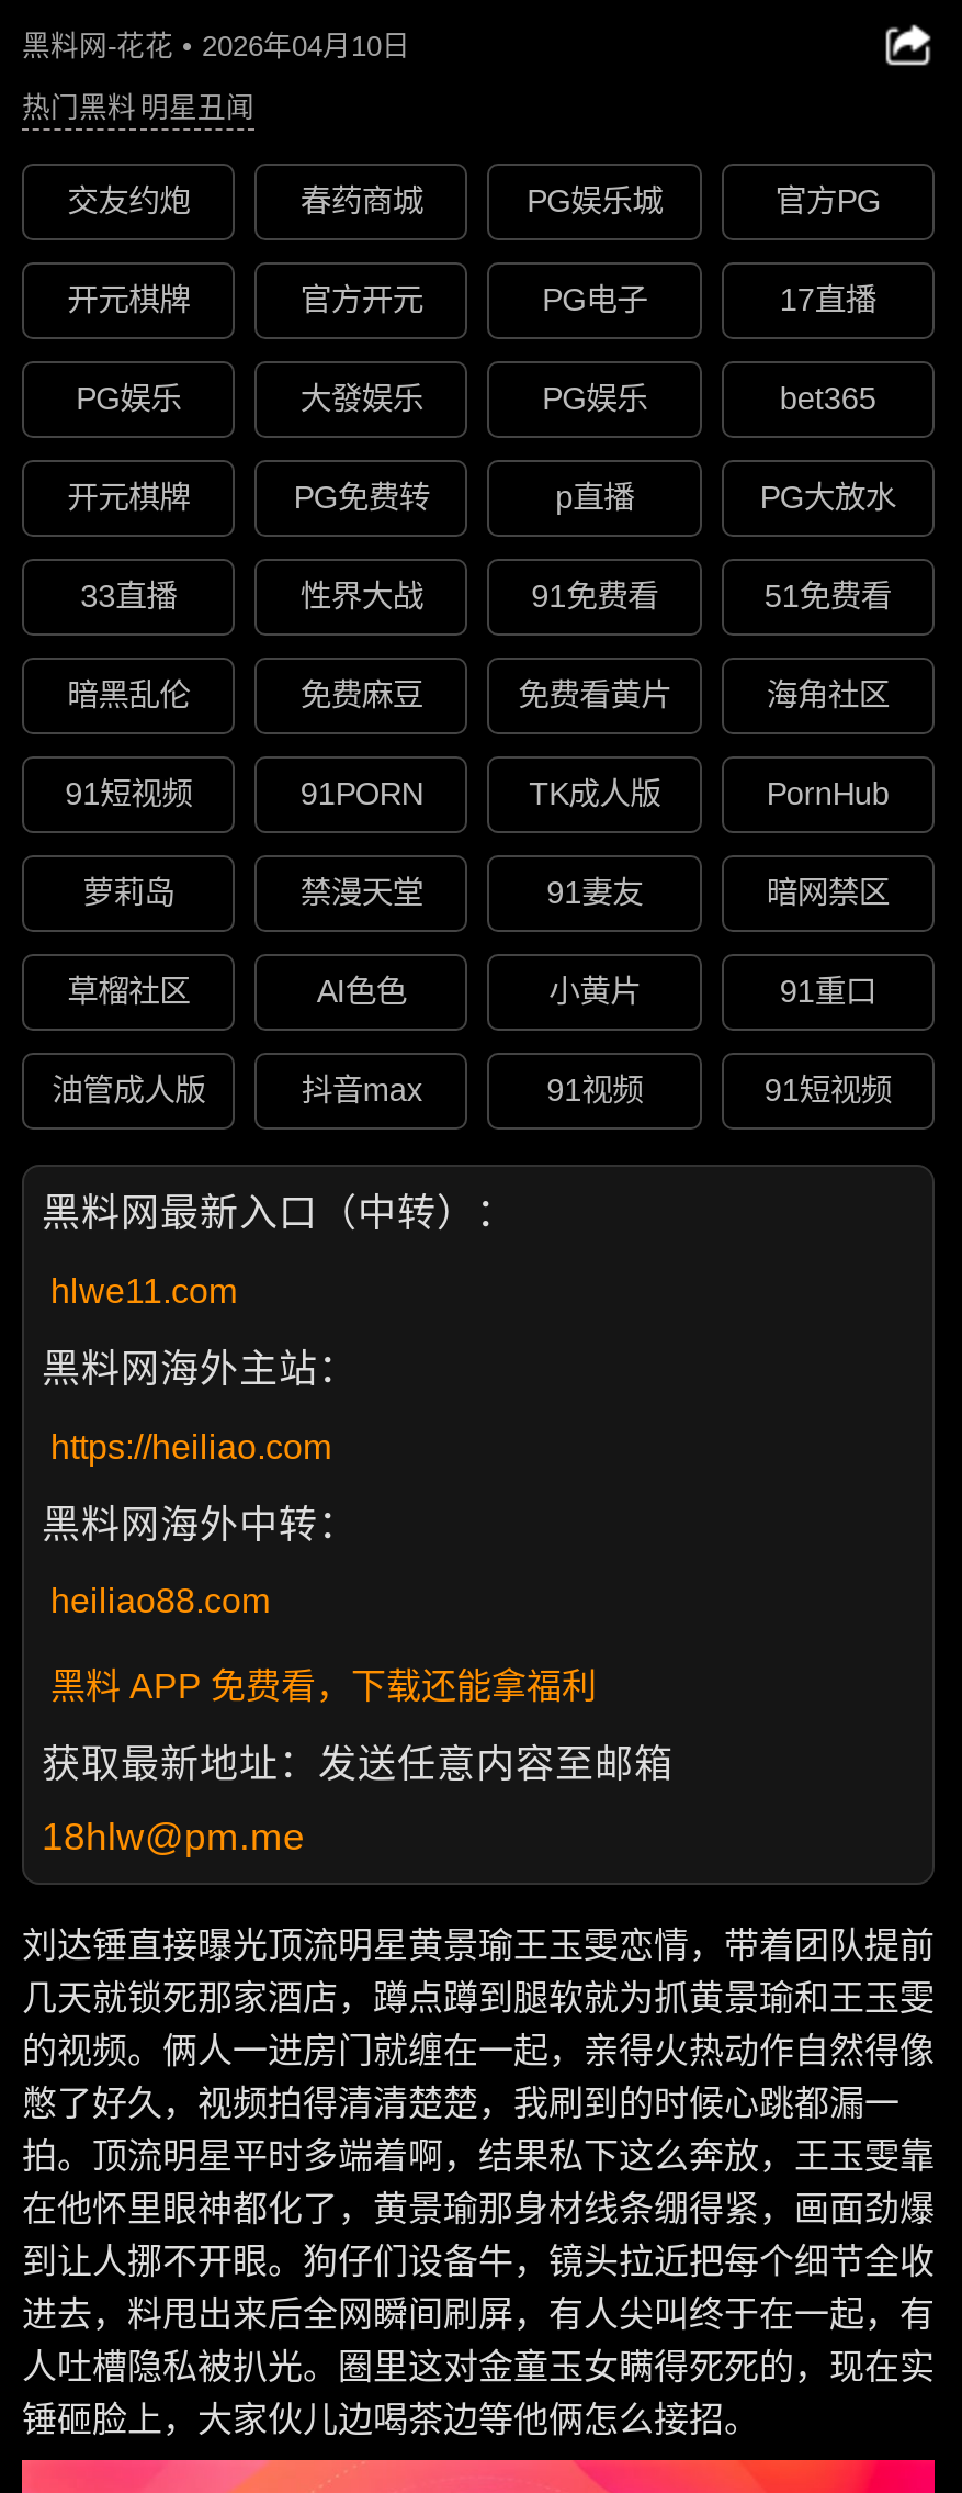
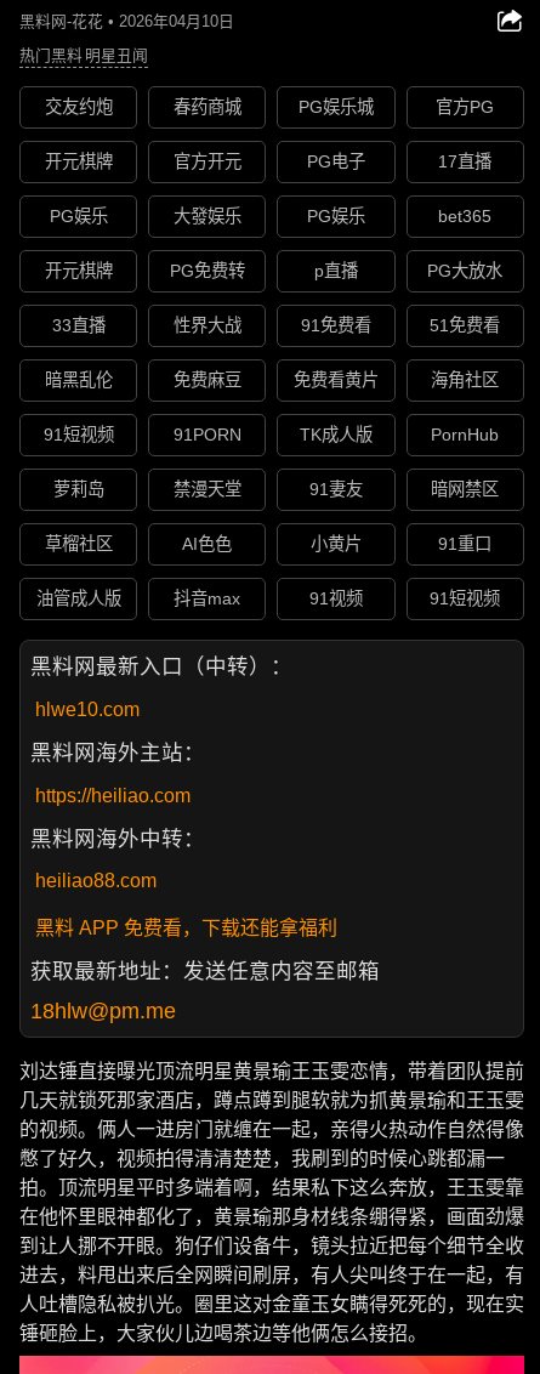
[50,1272,237,1309] hlwe11.com -> [35,699,140,720] hlwe10.com

